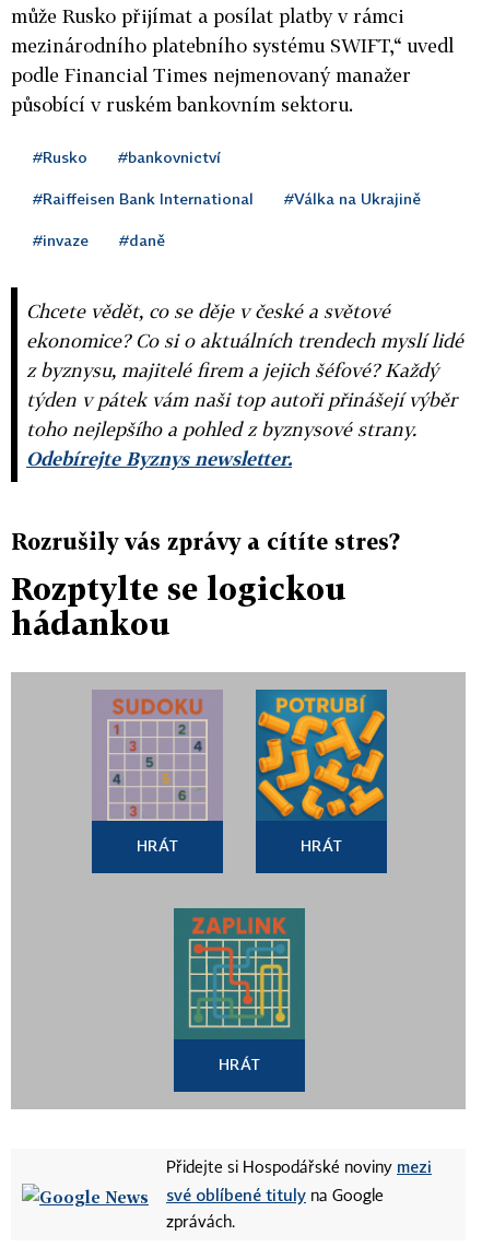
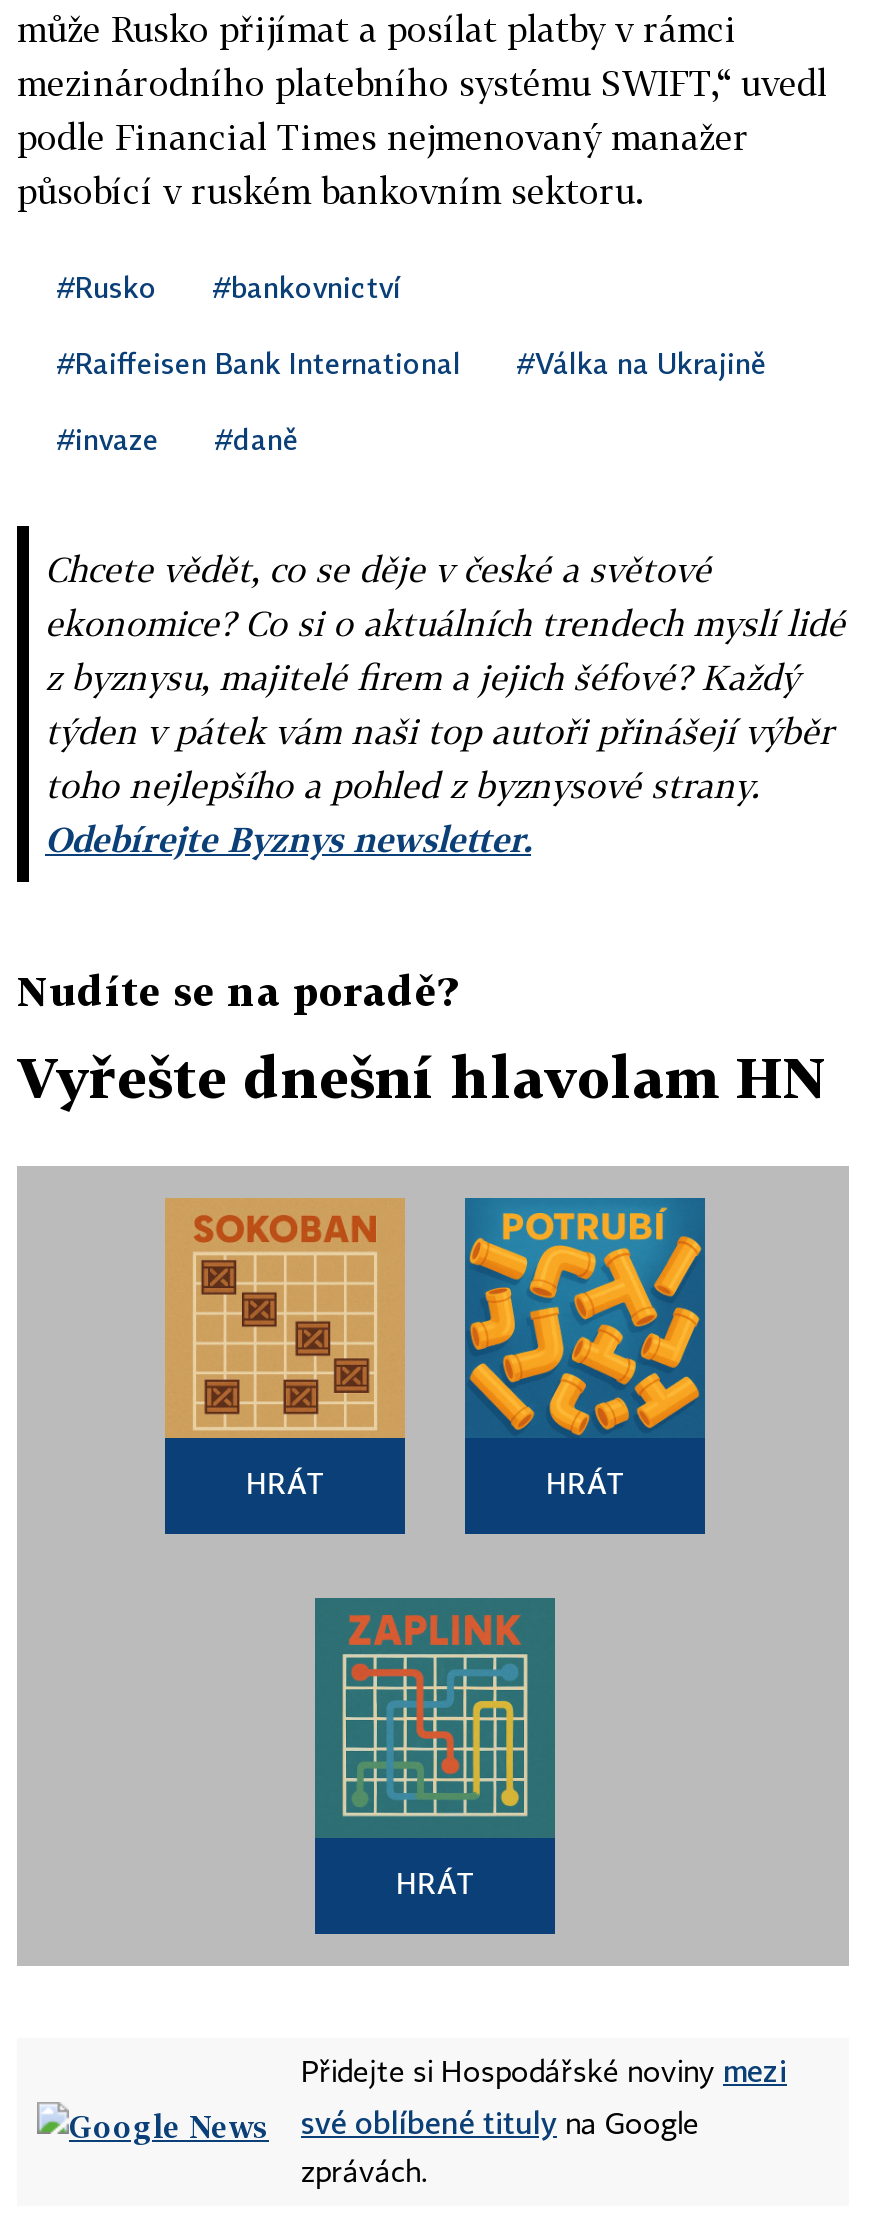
[11,528,400,554] Rozrušily vás zprávy a cítíte stres? -> [17,966,457,1014] Nudíte se na poradě?
[11,570,346,642] Rozptylte se logickou | hádankou -> [17,1044,827,1110] Vyřešte dnešní hlavolam HN
[93,691,222,821] [image] -> [165,1198,405,1438] [image]

